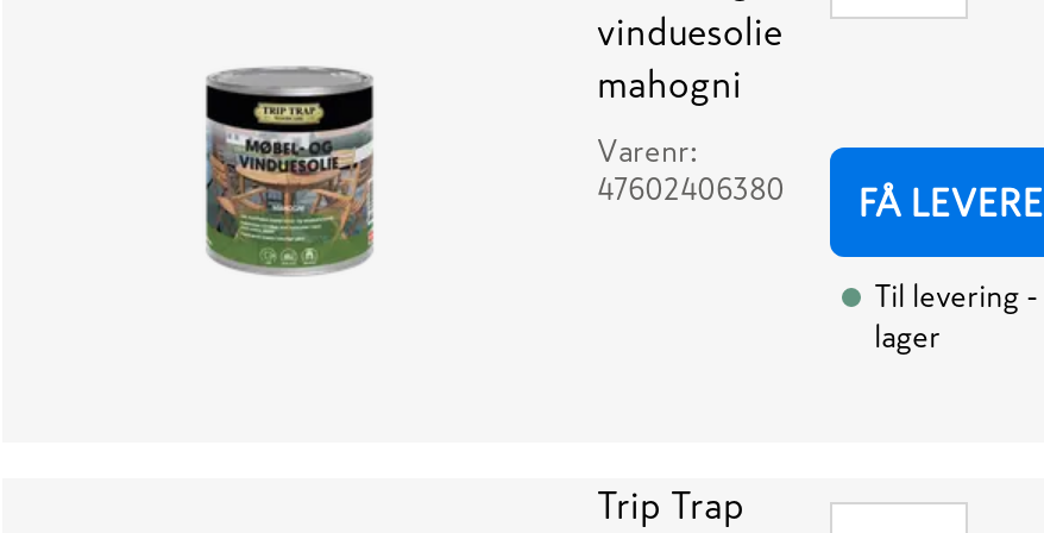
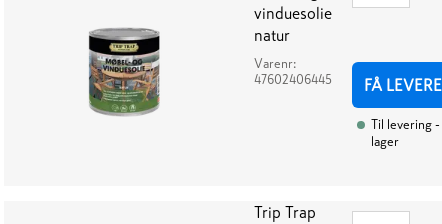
[597,64,742,102] mahogni -> [254,27,290,43] natur
[597,174,785,205] 47602406380 -> [254,73,332,86] 47602406445

